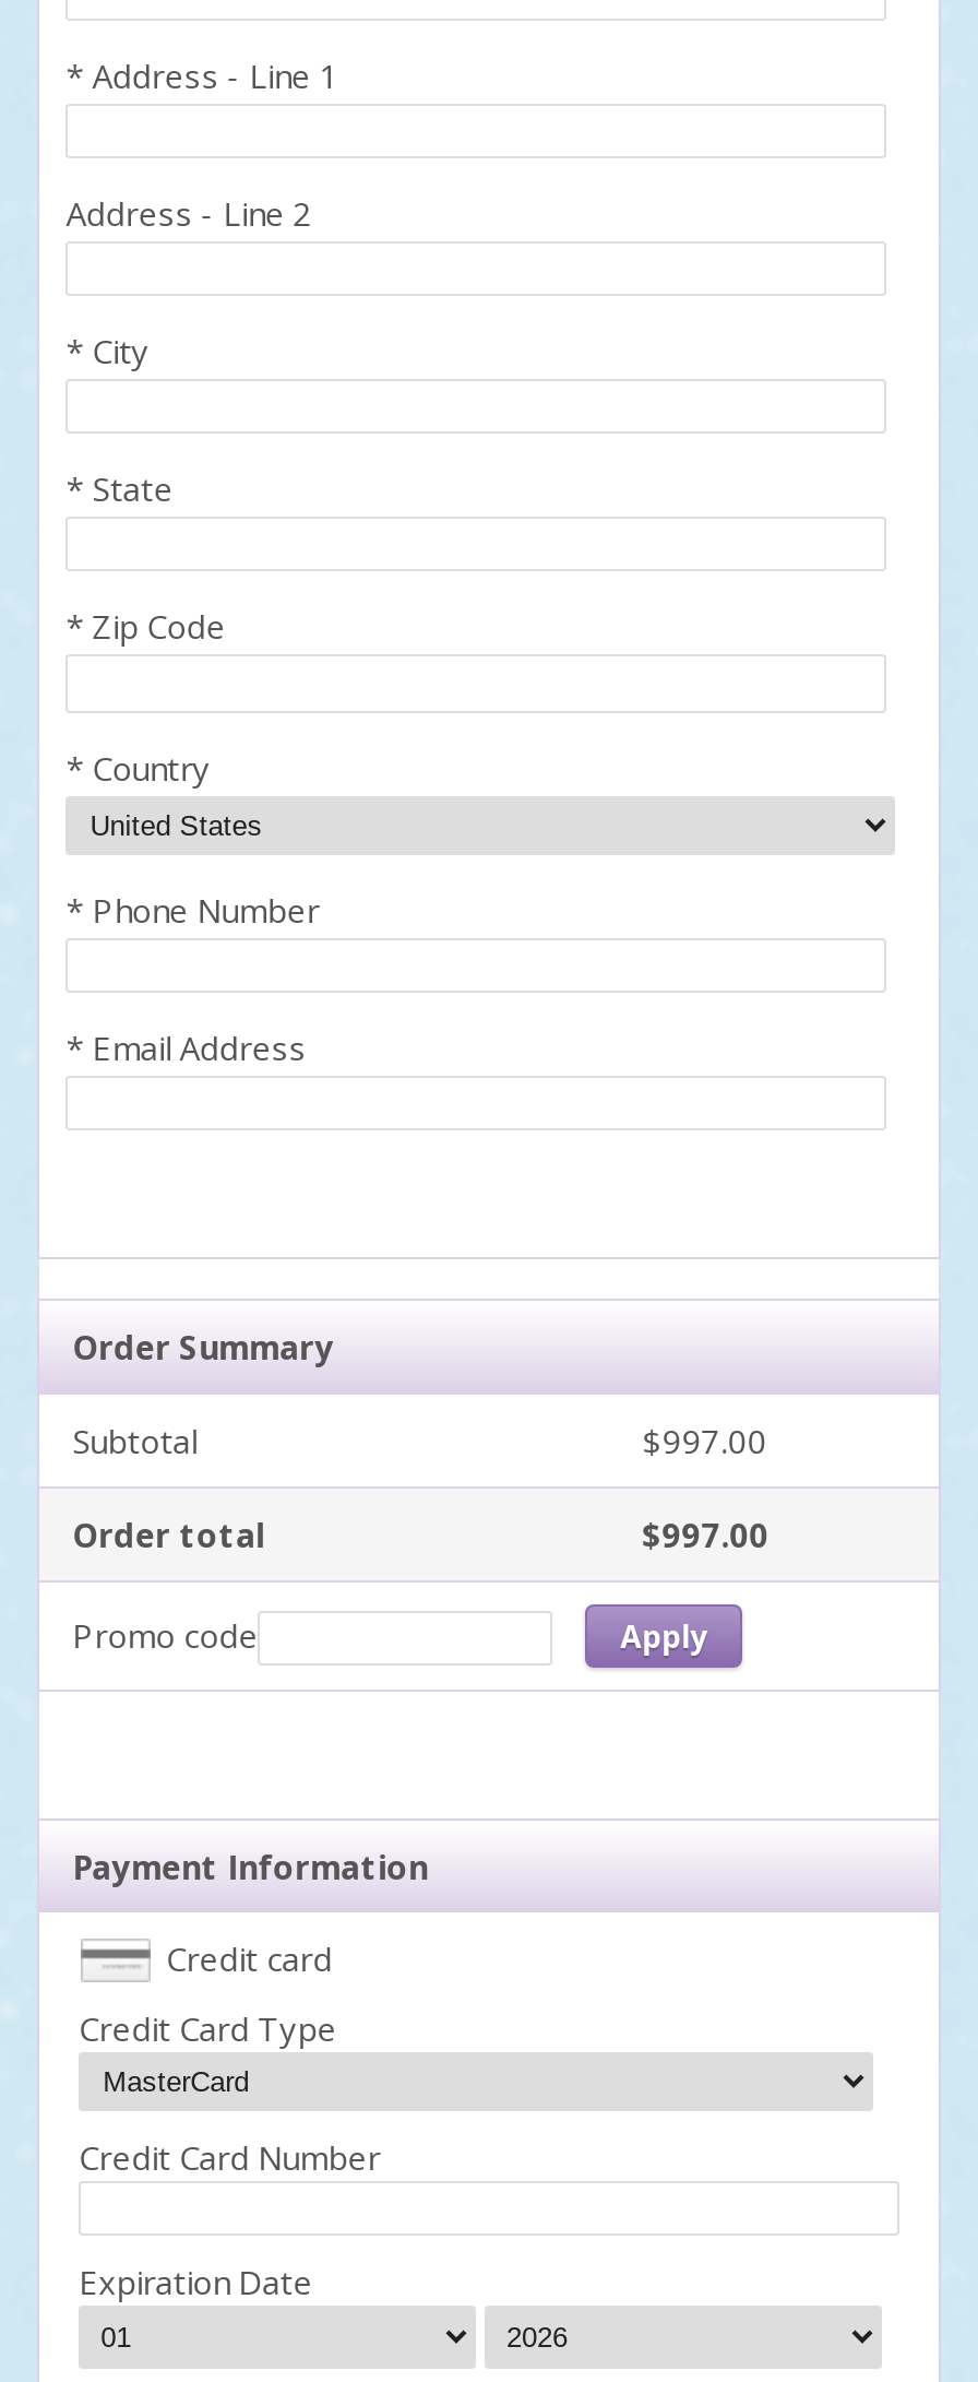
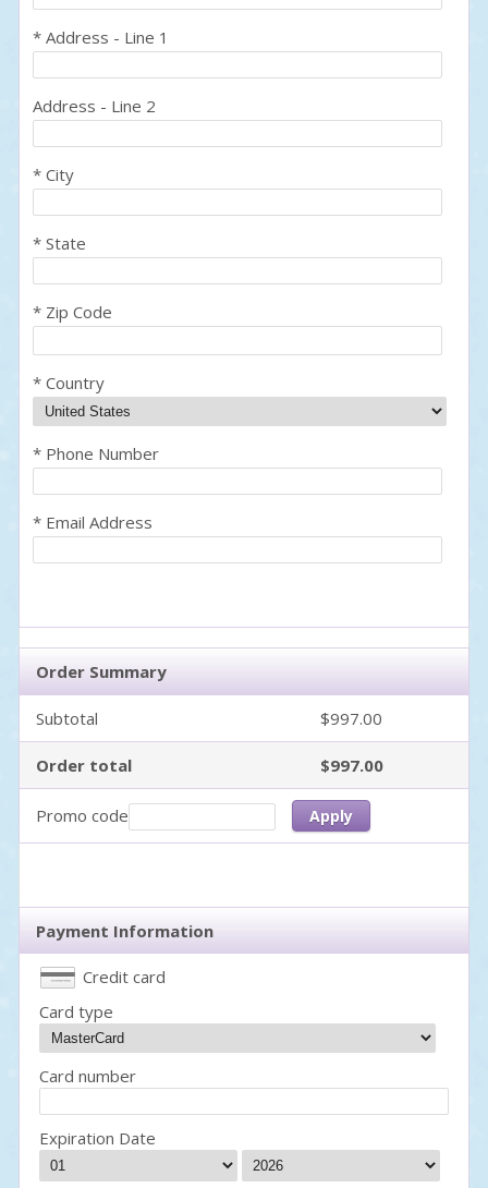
[79,2006,336,2050] Credit Card Type -> [39,1001,113,1022] Card type
[79,2135,380,2179] Credit Card Number -> [39,1065,136,1087] Card number

